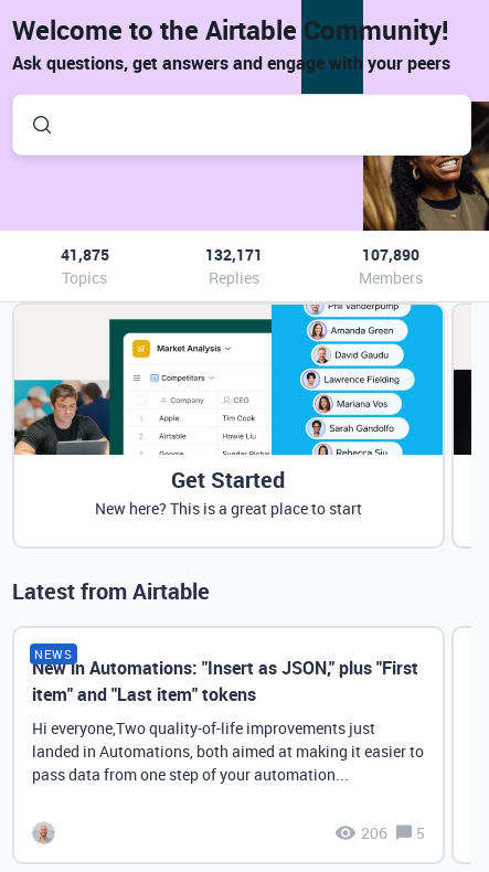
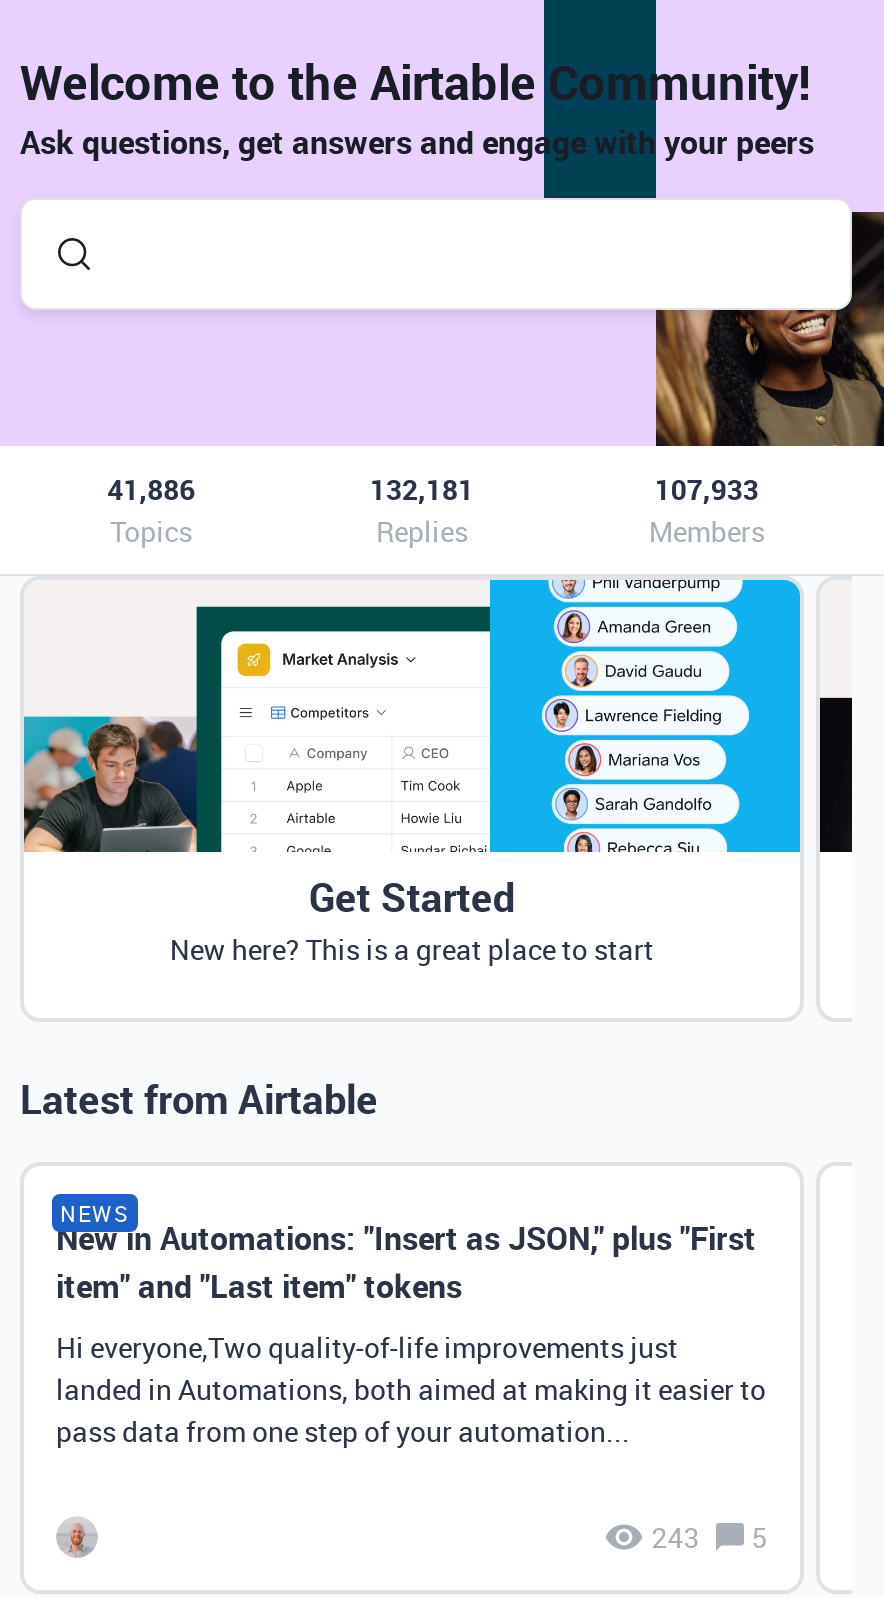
[60,244,109,265] 41,875 -> [107,470,195,508] 41,886
[205,244,263,265] 132,171 -> [370,470,474,508] 132,181
[362,244,420,265] 107,890 -> [655,470,759,508] 107,933
[361,822,425,843] 206 5 -> [652,1518,768,1556] 243 5

